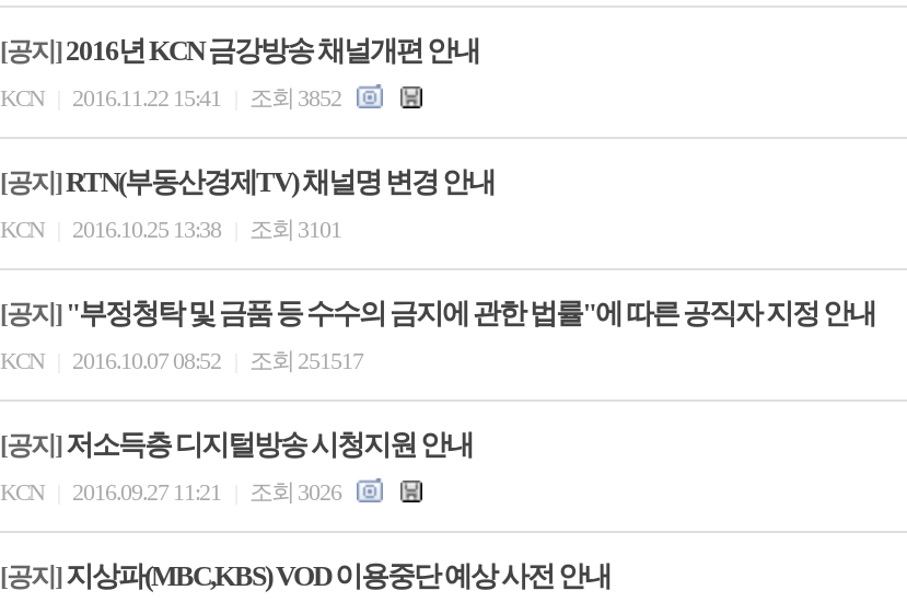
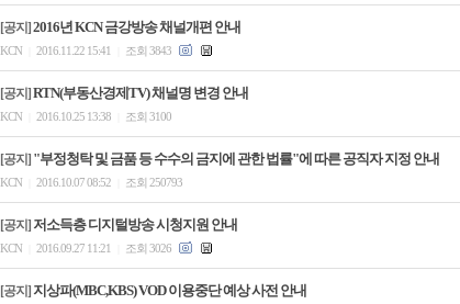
[0,84,346,111] KCN 2016.11.22 15:41 조회 3852 -> [0,44,173,57] KCN 2016.11.22 15:41 조회 3843
[0,216,341,242] KCN 2016.10.25 13:38 조회 3101 -> [0,110,171,123] KCN 2016.10.25 13:38 조회 3100
[0,347,363,373] KCN 2016.10.07 08:52 조회 251517 -> [0,176,182,189] KCN 2016.10.07 08:52 조회 250793

